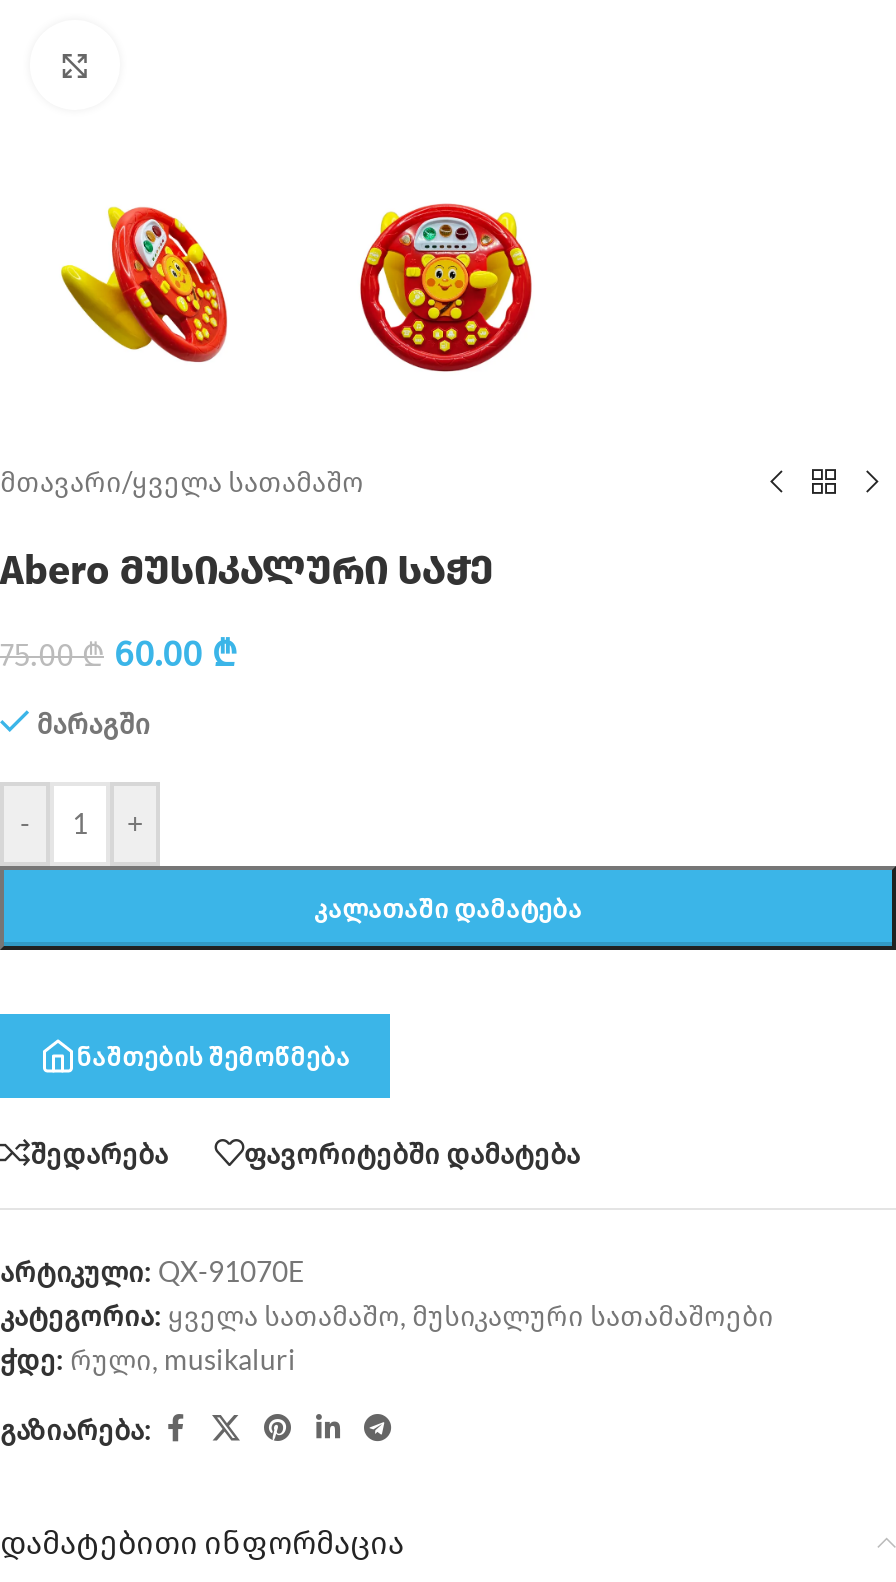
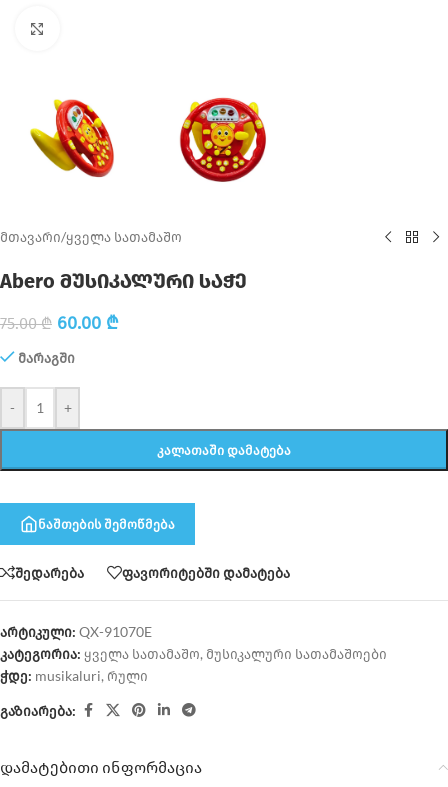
[0,1343,296,1377] ჭდე: რული, musikaluri -> [0,667,148,684] ჭდე: musikaluri, რული

